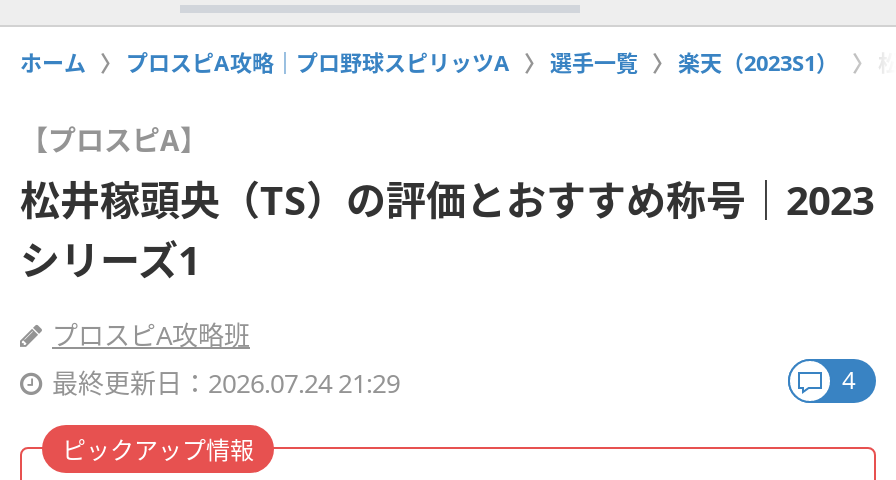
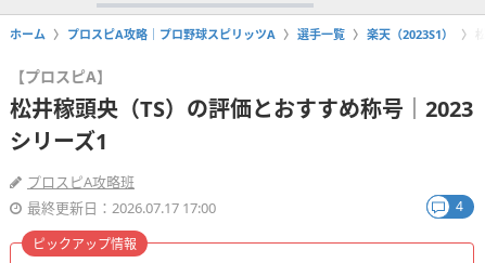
[52,365,400,401] 最終更新日：2026.07.24 21:29 -> [27,198,216,218] 最終更新日：2026.07.17 17:00

